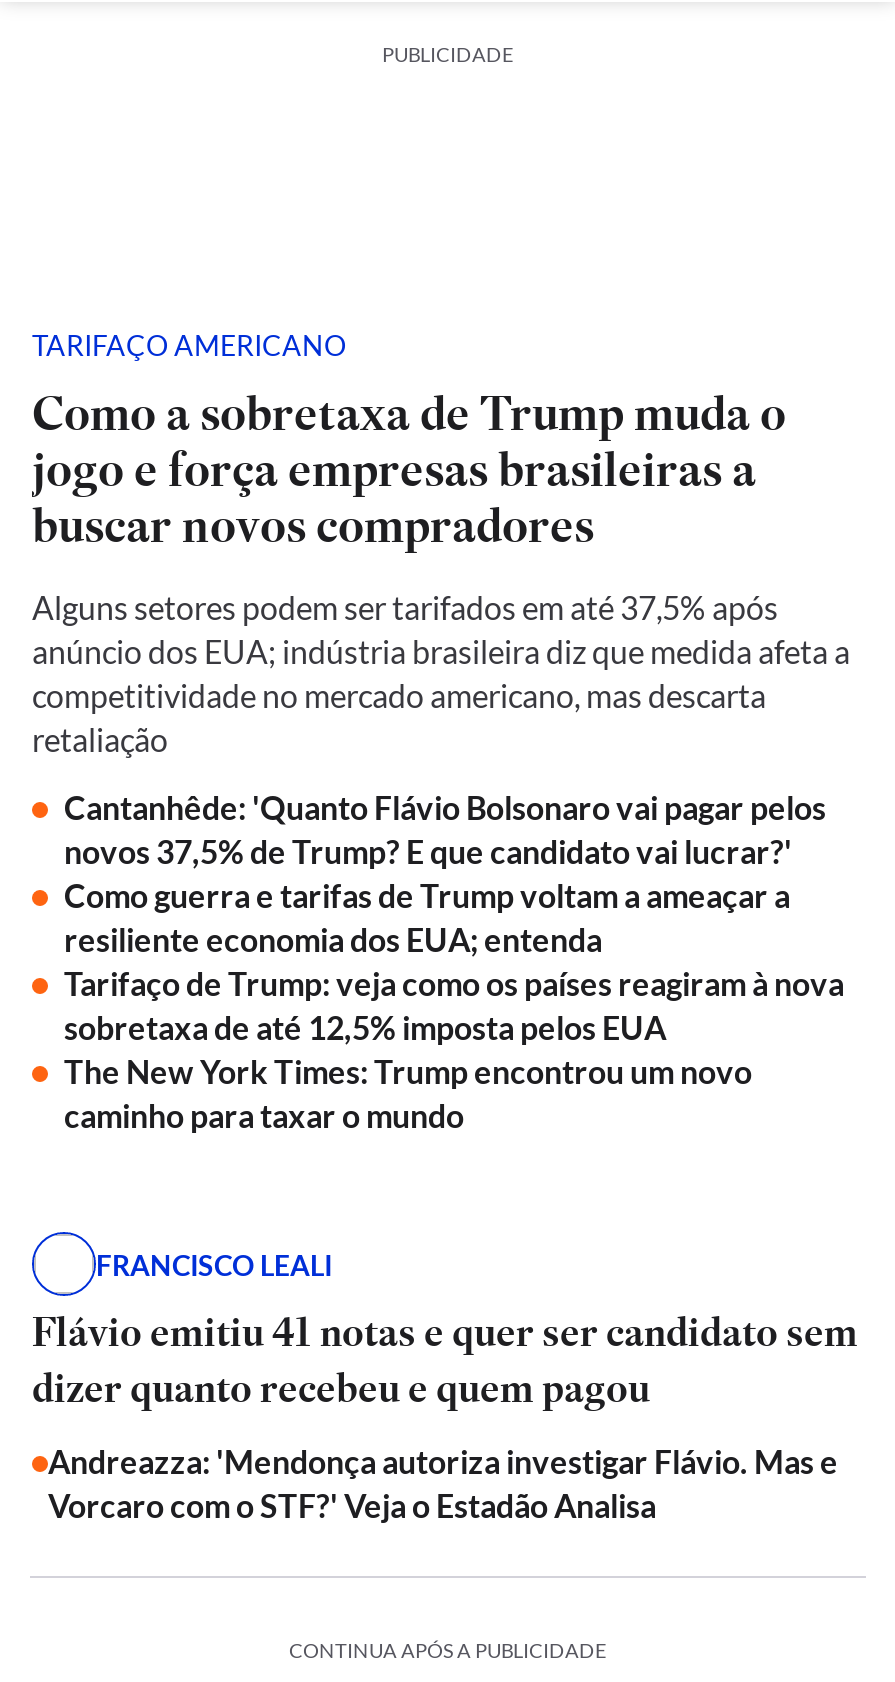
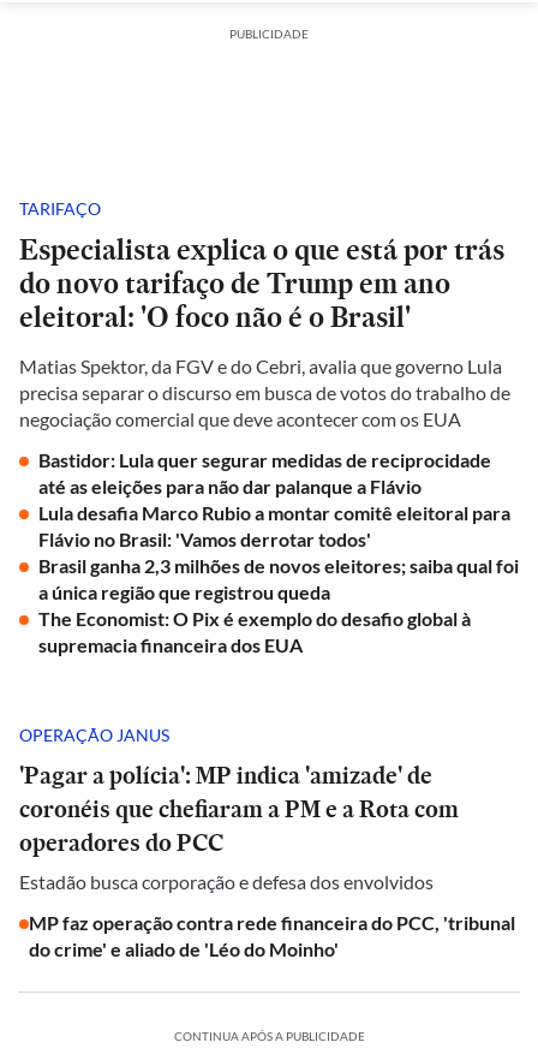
[32,328,786,558] TARIFAÇO AMERICANO | Como a sobretaxa de Trump muda o | jogo e força empresas brasileiras a | buscar novos compradores -> [19,198,504,337] TARIFAÇO | Especialista explica o que está por trás | do novo tarifaço de Trump em ano | eleitoral: 'O foco não é o Brasil'
[32,588,850,758] Alguns setores podem ser tarifados em até 37,5% após | anúncio dos EUA; indústria brasileira diz que medida afeta a | competitividade no mercado americano, mas descarta | retaliação -> [19,355,510,430] Matias Spektor, da FGV e do Cebri, avalia que governo Lula | precisa separar o discurso em busca de votos do trabalho de | negociação comercial que deve acontecer com os EUA
[64,788,844,1134] Cantanhêde: 'Quanto Flávio Bolsonaro vai pagar pelos | novos 37,5% de Trump? E que candidato vai lucrar?' | Como guerra e tarifas de Trump voltam a ameaçar a | resiliente economia dos EUA; entenda | Tarifaço de Trump: veja como os países reagiram à nova | sobretaxa de até 12,5% imposta pelos EUA | The New York Times: Trump encontrou um novo | caminho para taxar o mundo -> [38,448,519,656] Bastidor: Lula quer segurar medidas de reciprocidade | até as eleições para não dar palanque a Flávio | Lula desafia Marco Rubio a montar comitê eleitoral para | Flávio no Brasil: 'Vamos derrotar todos' | Brasil ganha 2,3 milhões de novos eleitores; saiba qual foi | a única região que registrou queda | The Economist: O Pix é exemplo do desafio global à | supremacia financeira dos EUA
[32,1247,858,1416] FRANCISCO LEALI | Flávio emitiu 41 notas e quer ser candidato sem | dizer quanto recebeu e quem pagou -> [19,724,459,893] OPERAÇÃO JANUS | 'Pagar a polícia': MP indica 'amizade' de | coronéis que chefiaram a PM e a Rota com | operadores do PCC | Estadão busca corporação e defesa dos envolvidos
[48,1442,838,1524] Andreazza: 'Mendonça autoriza investigar Flávio. Mas e | Vorcaro com o STF?' Veja o Estadão Analisa -> [29,911,515,960] MP faz operação contra rede financeira do PCC, 'tribunal | do crime' e aliado de 'Léo do Moinho'

